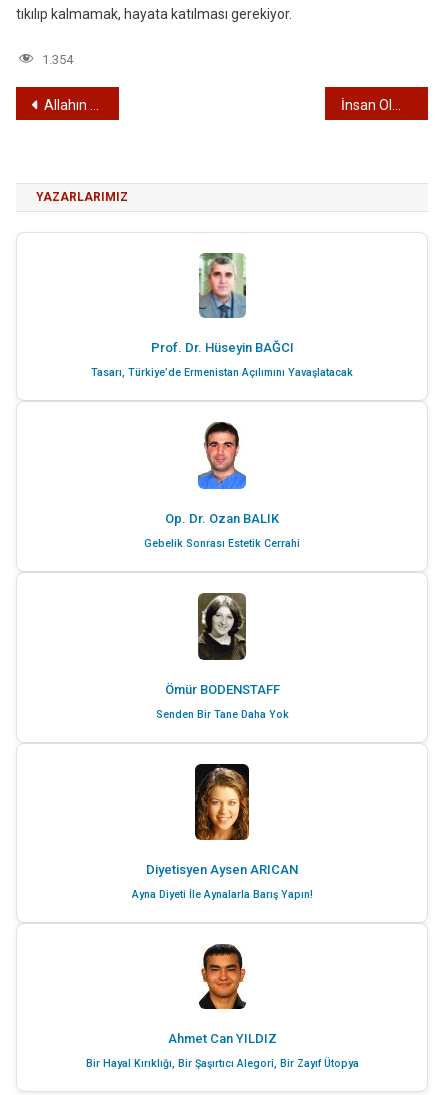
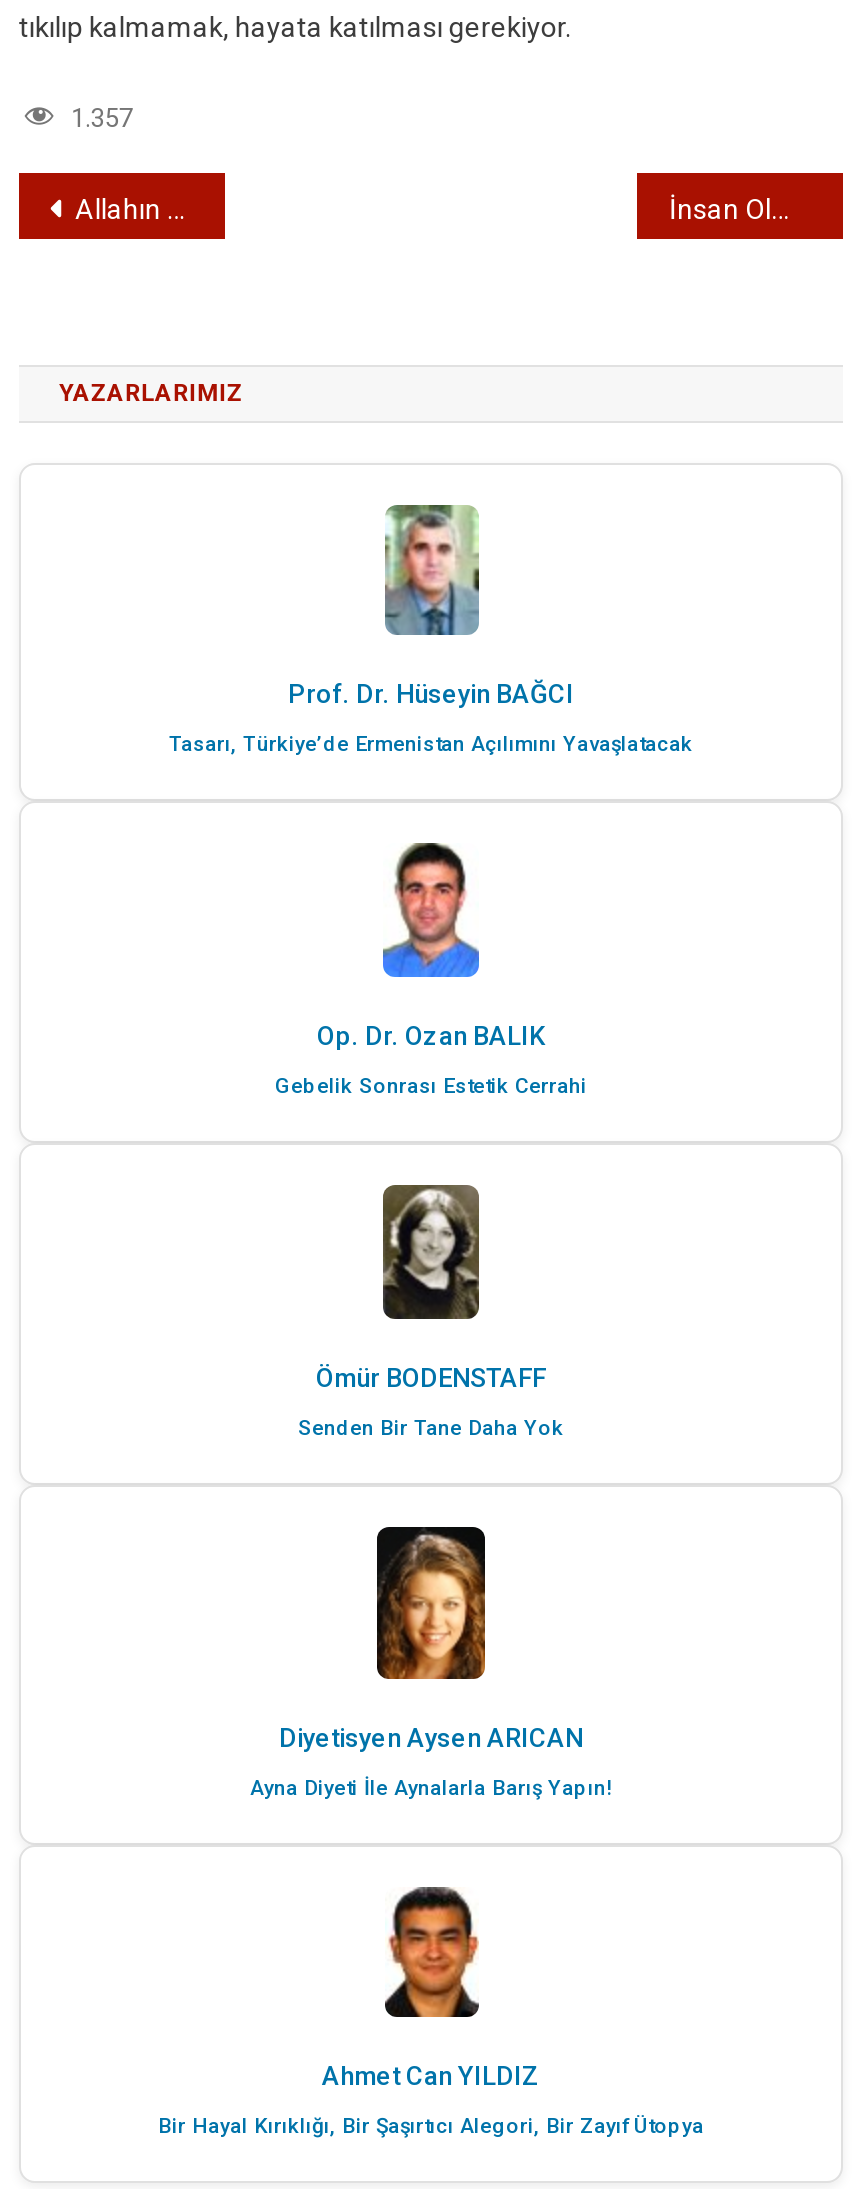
[42,52,73,67] 1.354 -> [71,103,133,133] 1.357

